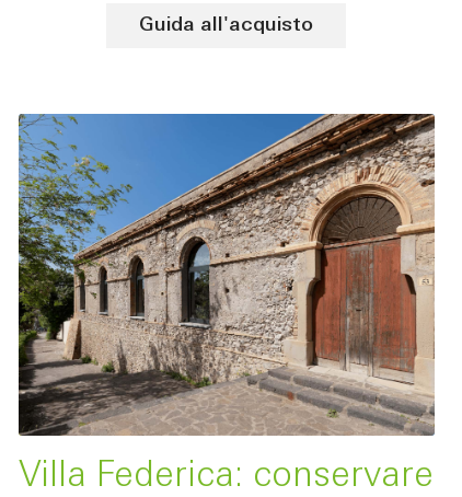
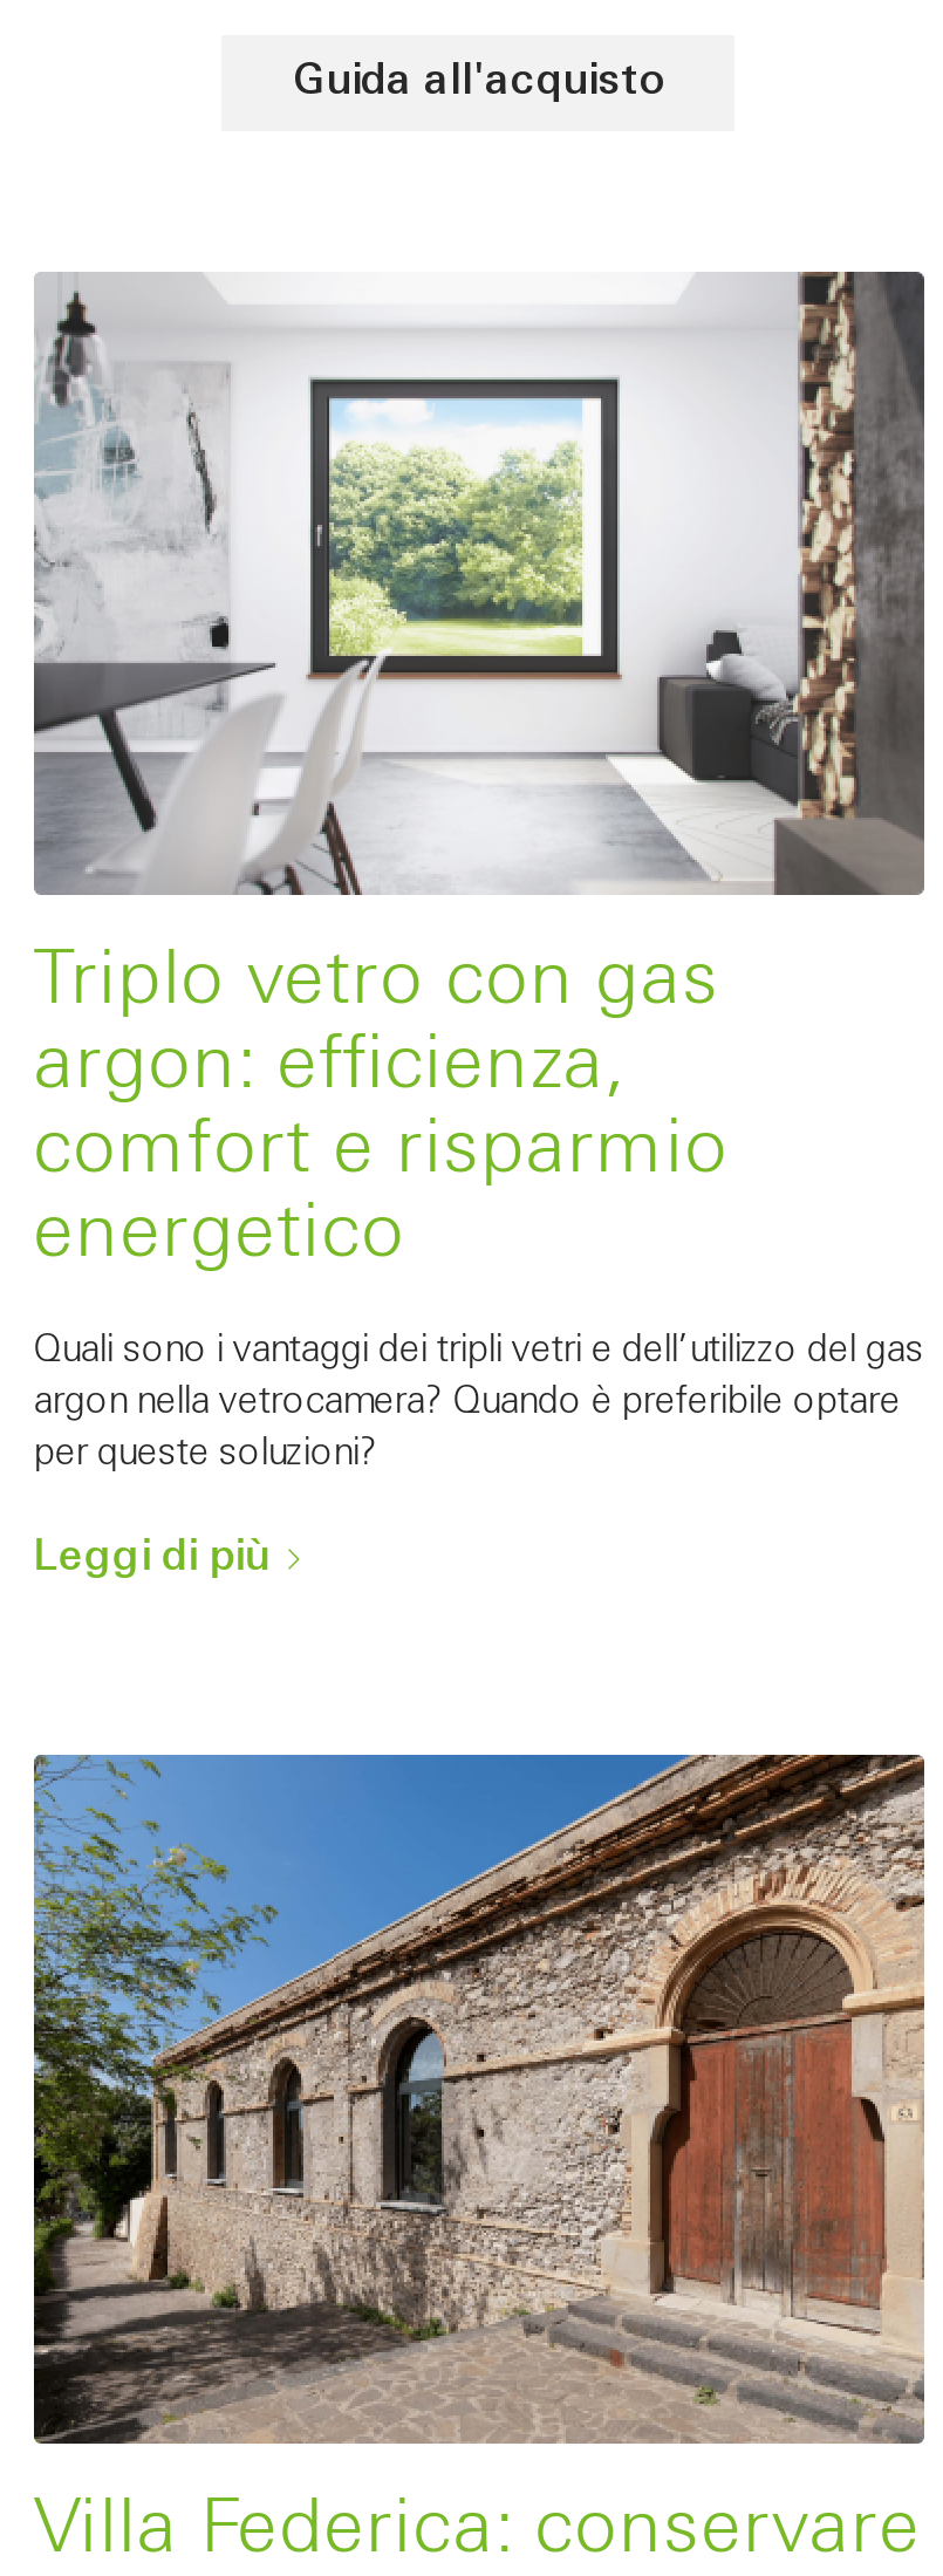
none -> [33,272,924,1582] [image] | Triplo vetro con gas | argon: efficienza, | comfort e risparmio | energetico | Quali sono i vantaggi dei tripli vetri e dell’utilizzo del gas | argon nella vetrocamera? Quando è preferibile optare | per queste soluzioni? | Leggi di più

